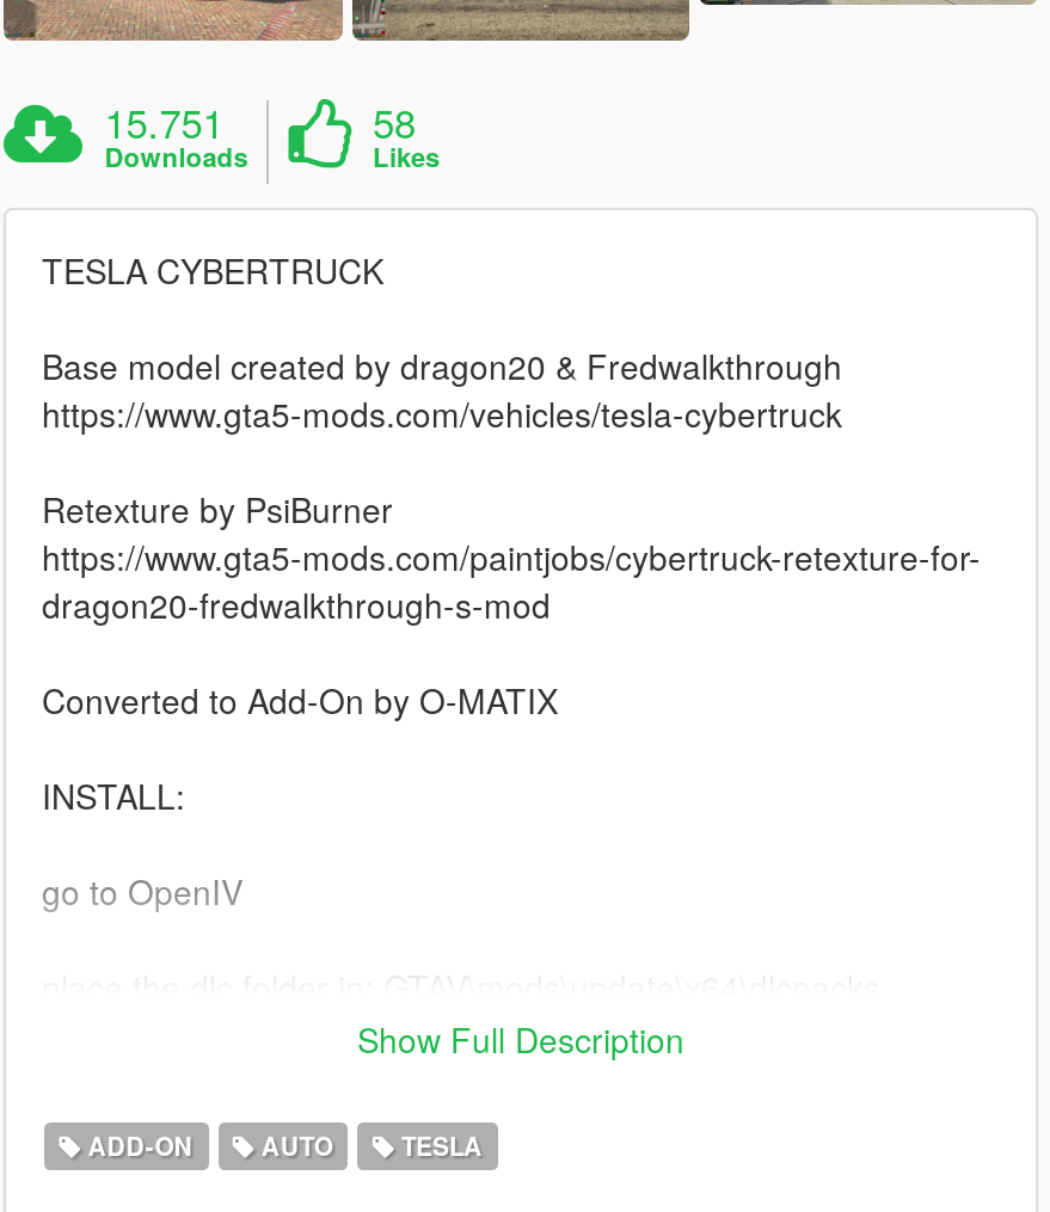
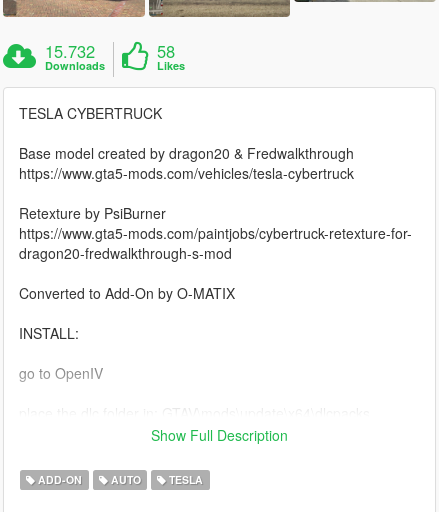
[104,93,224,150] 15.751 -> [45,39,95,63] 15.732

